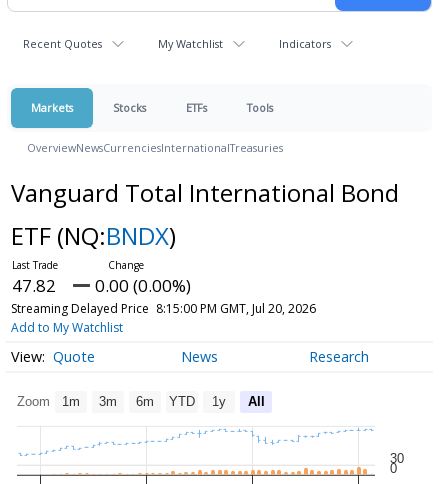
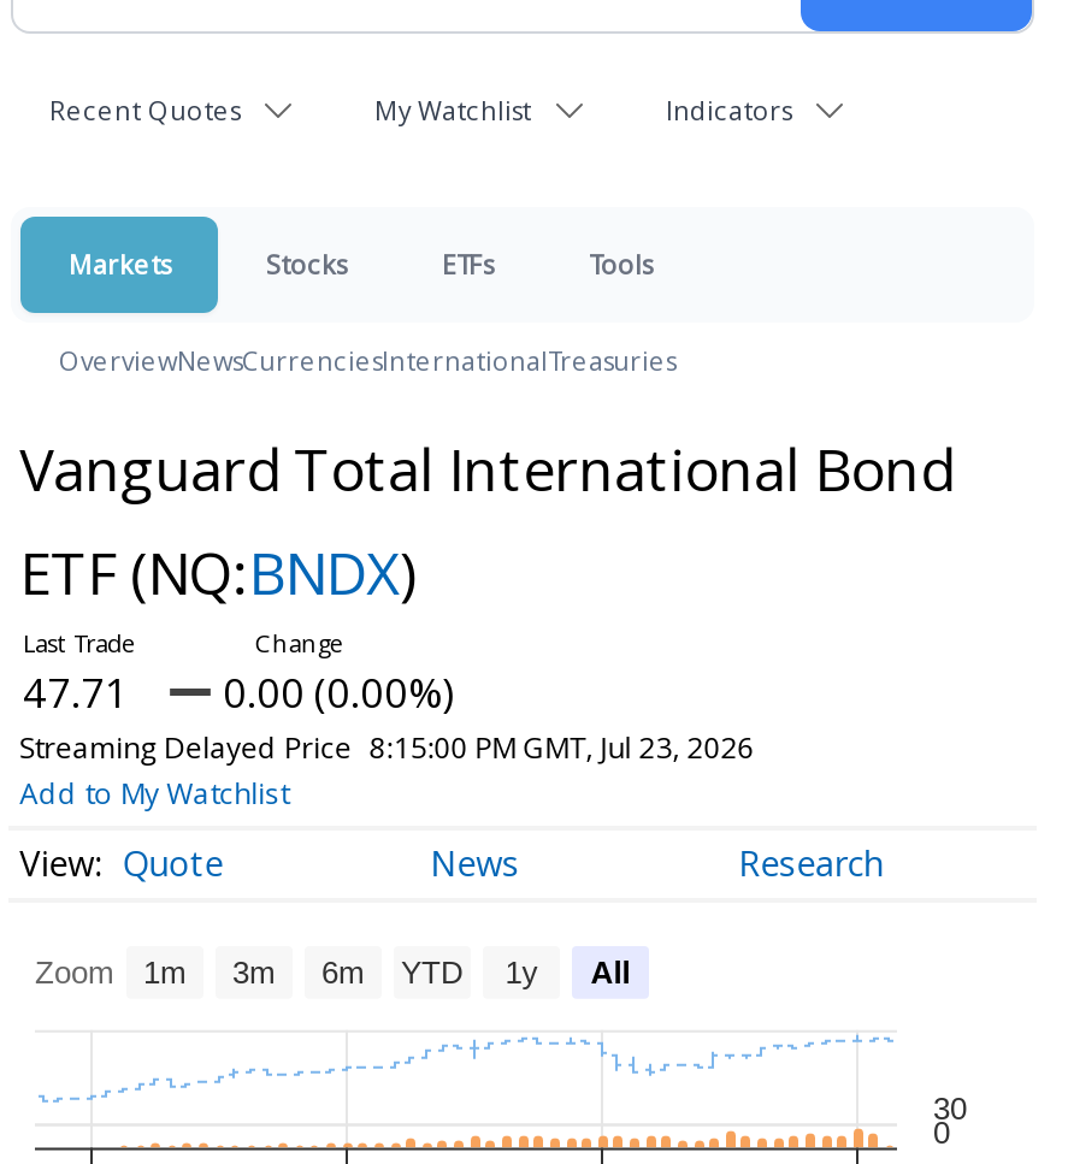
[12,274,191,297] 47.82 0.00 (0.00%) -> [23,664,454,720] 47.71 0.00 (0.00%)
[11,300,316,317] Streaming Delayed Price 8:15:00 PM GMT, Jul 20, 2026 -> [20,727,754,768] Streaming Delayed Price 8:15:00 PM GMT, Jul 23, 2026

